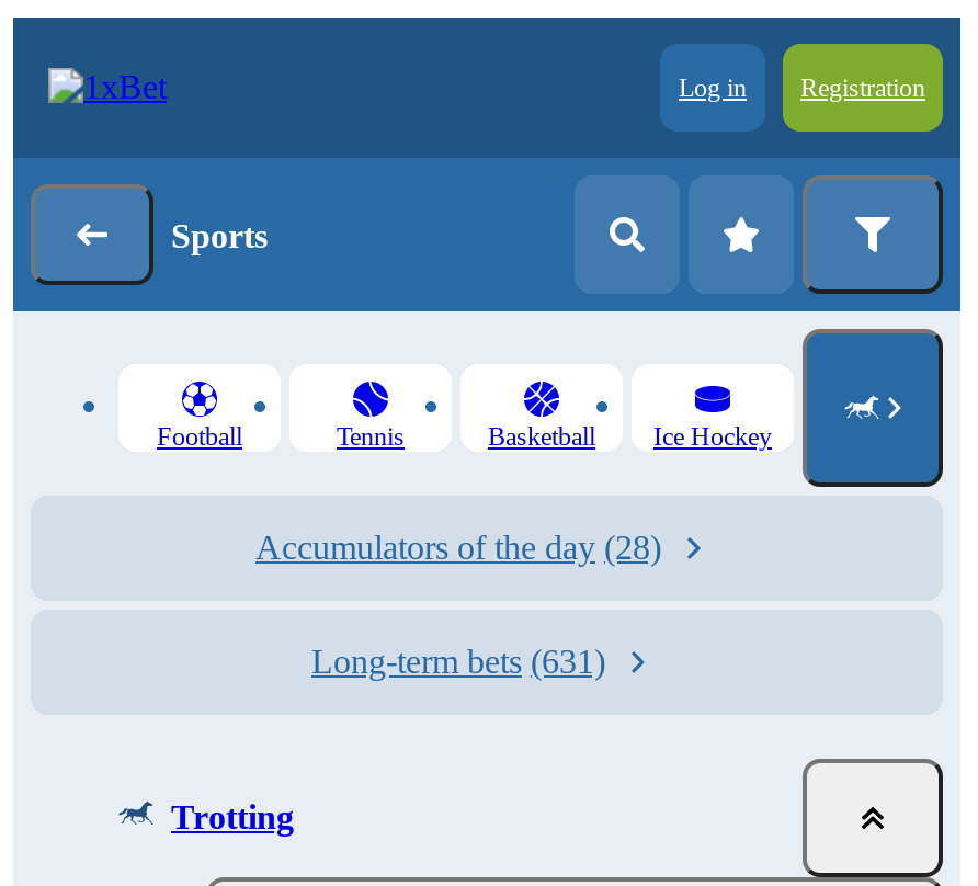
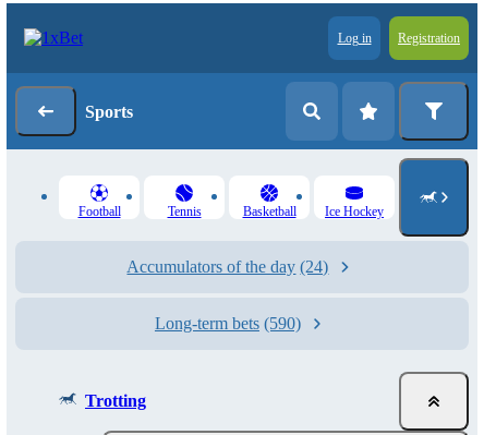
[255,529,661,566] Accumulators of the day (28) -> [127,257,329,276] Accumulators of the day (24)
[311,643,605,680] Long-term bets (631) -> [155,314,301,333] Long-term bets (590)

